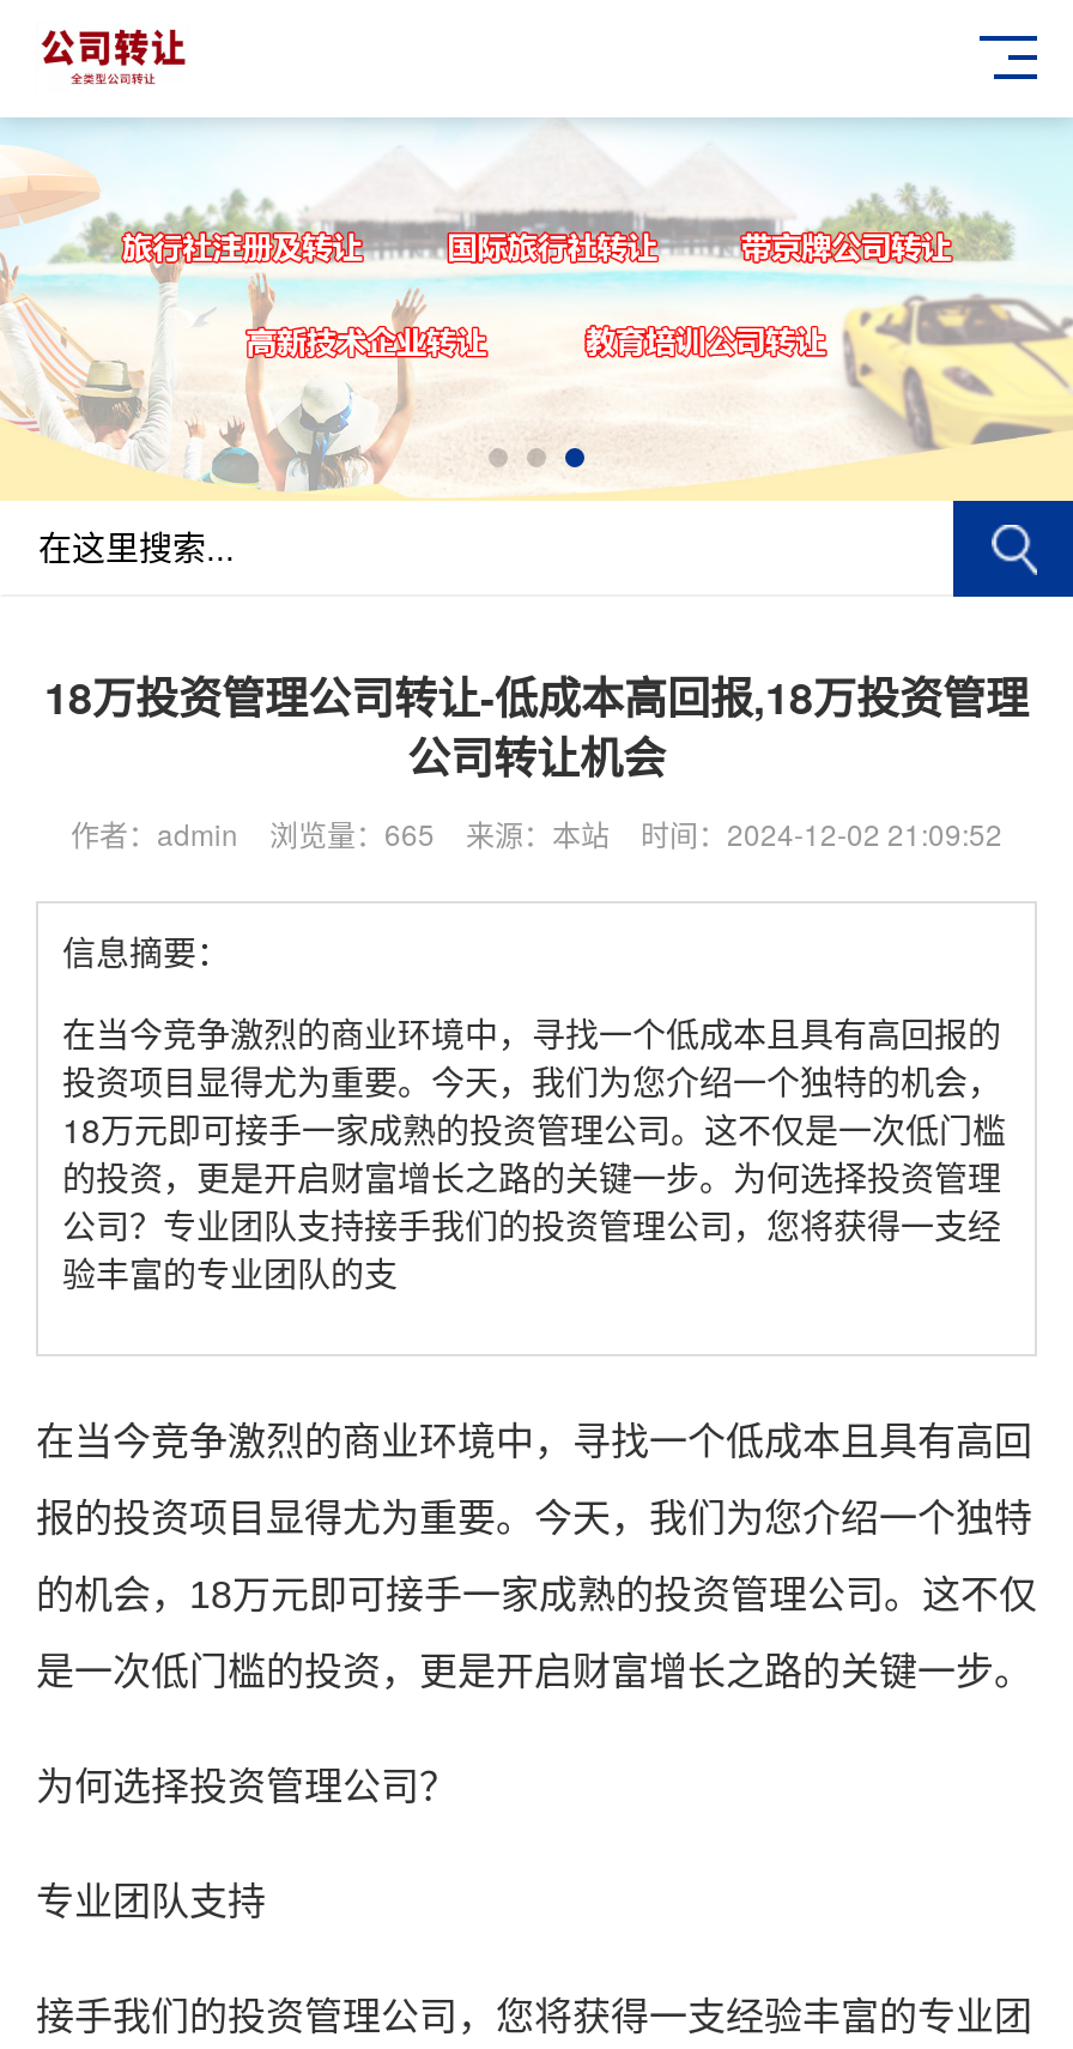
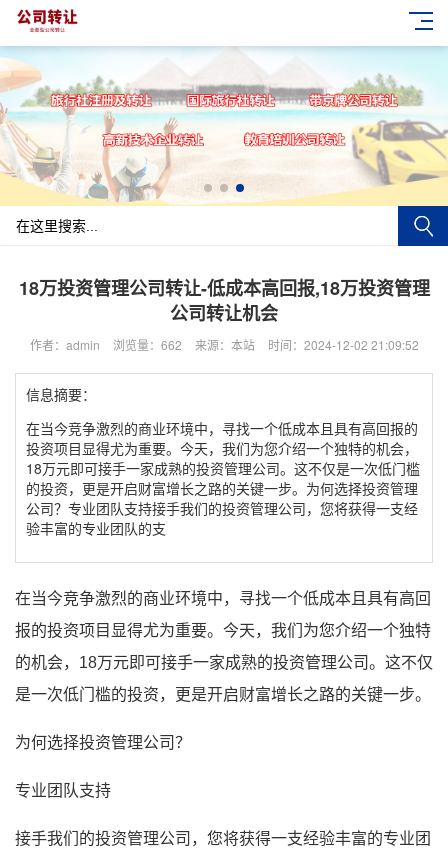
[71,812,1002,853] 作者：admin 浏览量：665 来源：本站 时间：2024-12-02 21:09:52 -> [29,336,418,353] 作者：admin 浏览量：662 来源：本站 时间：2024-12-02 21:09:52

